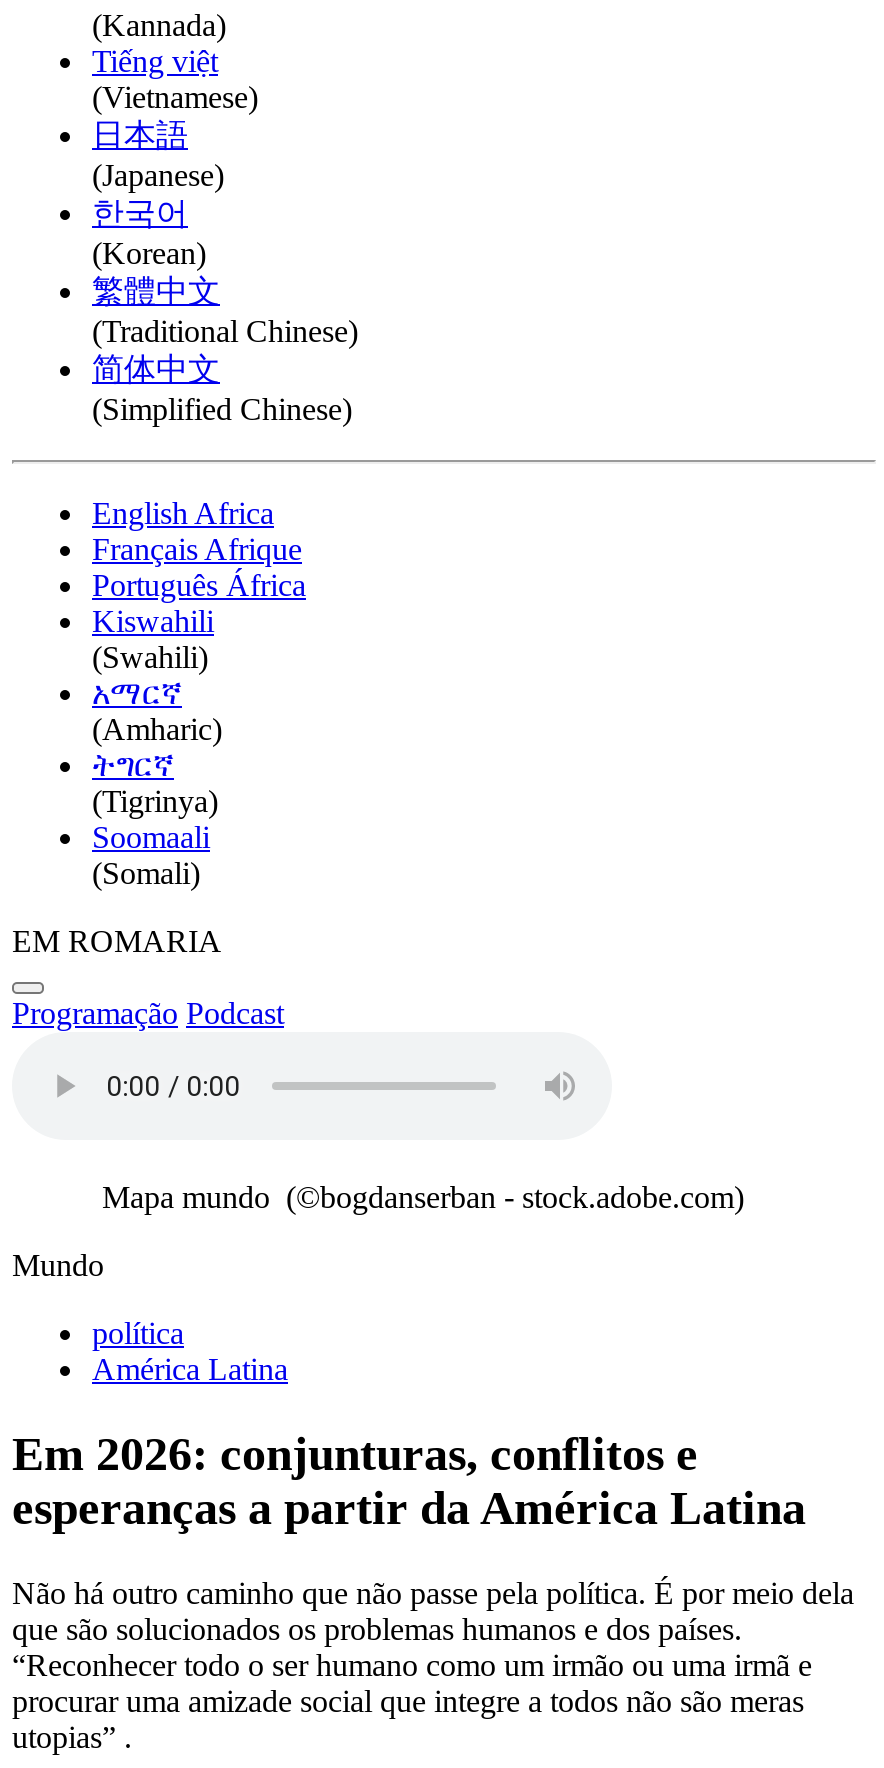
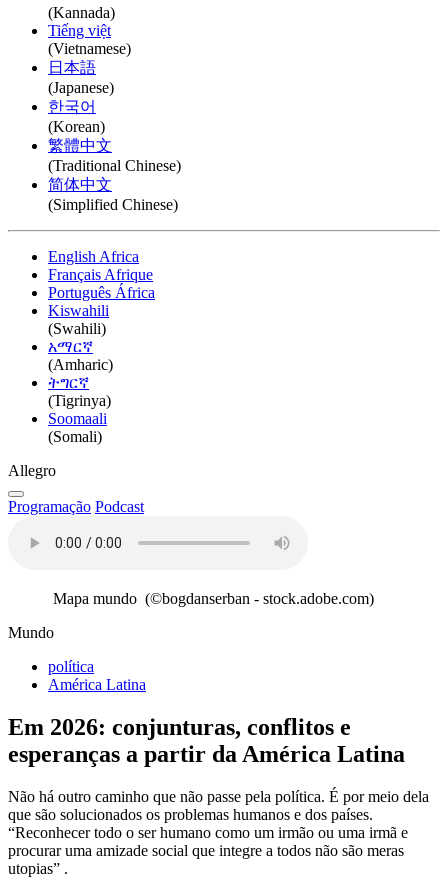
[12,925,222,959] EM ROMARIA -> [8,462,56,479] Allegro

